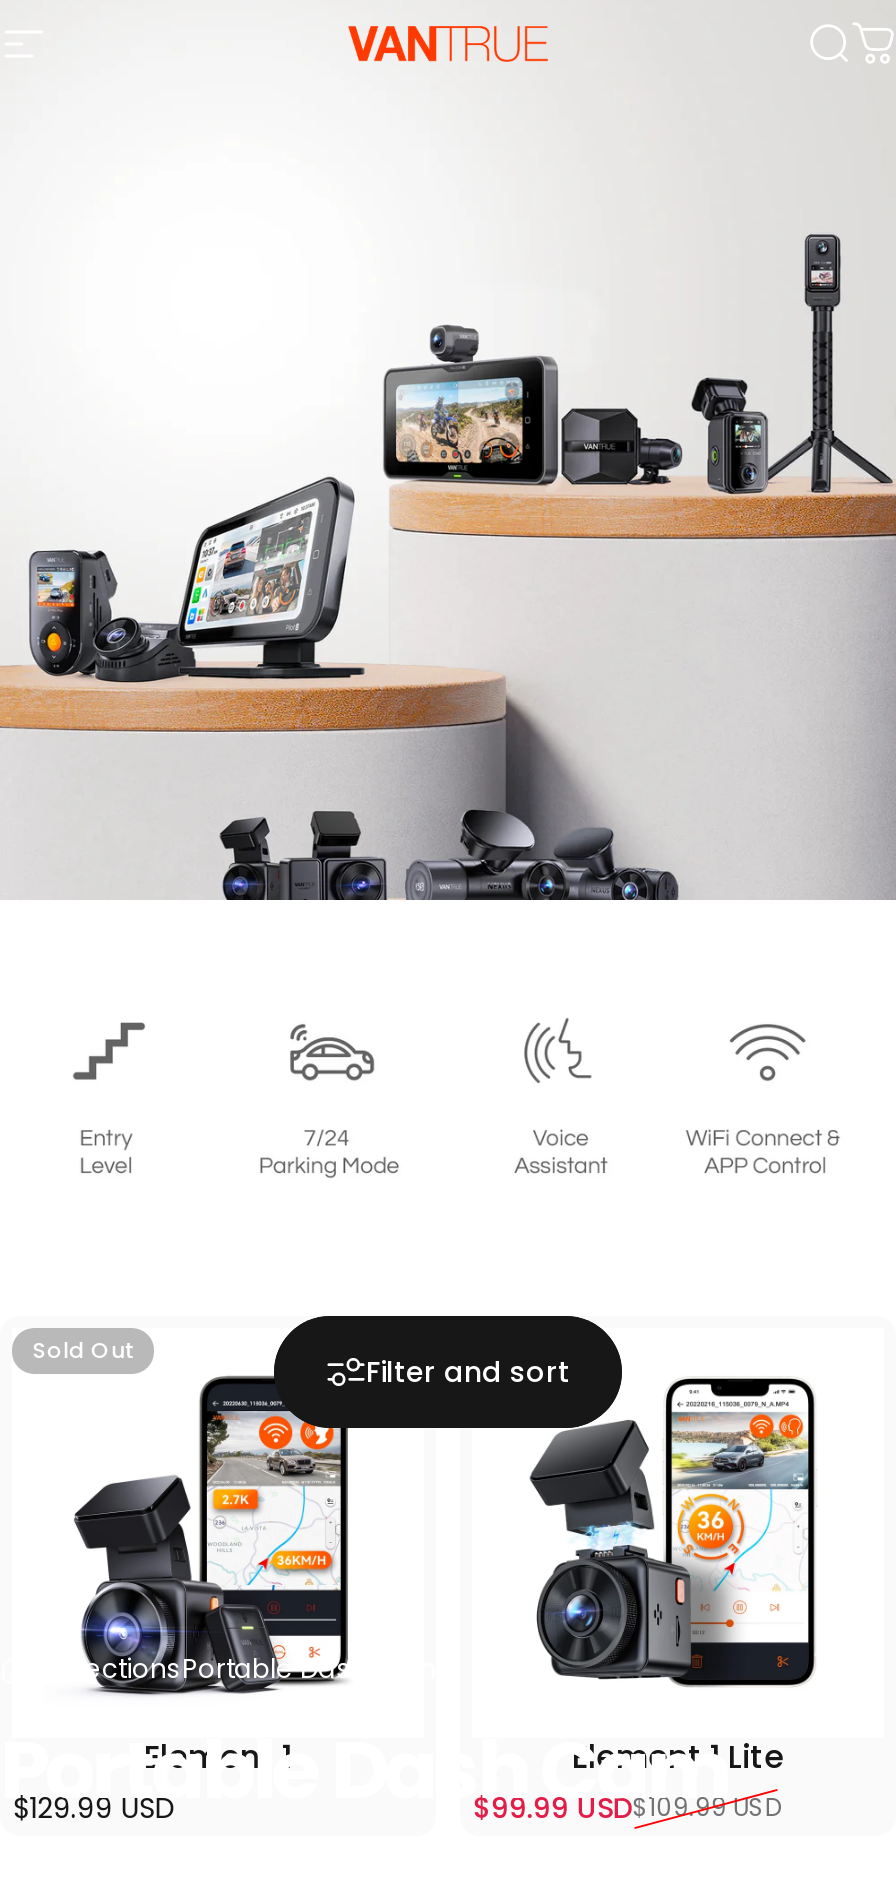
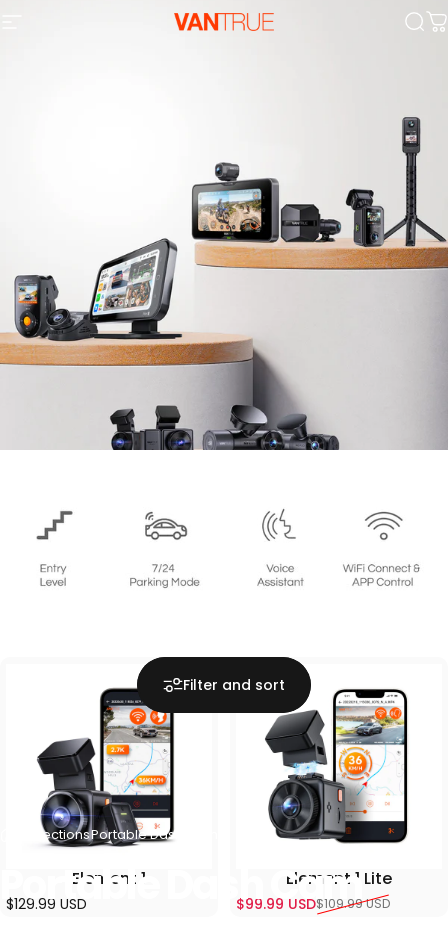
[33,1334,135,1366] Sold Out -> none

